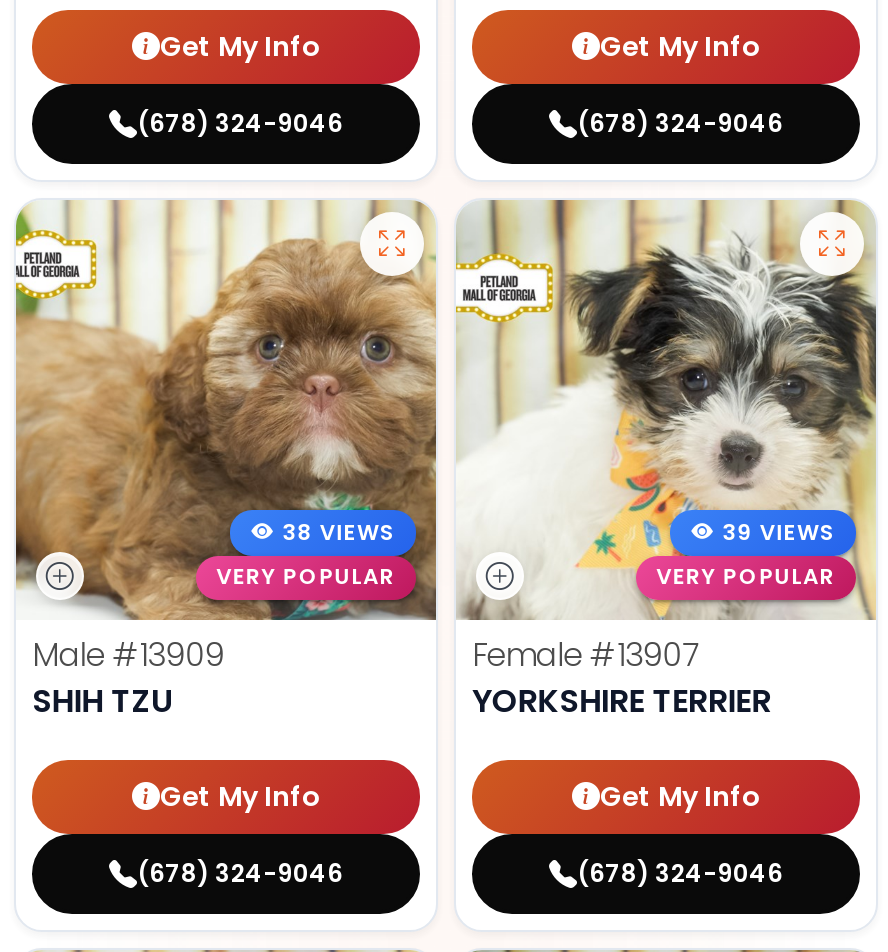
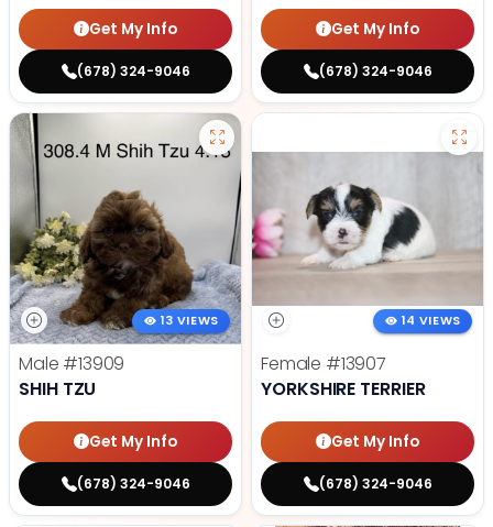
[14,200,436,622] [image] | 38 VIEWS | VERY POPULAR -> [9,112,242,344] [image] | 13 VIEWS
[454,198,878,622] [image] | 39 VIEWS | VERY POPULAR -> [251,113,483,344] [image] | 14 VIEWS

